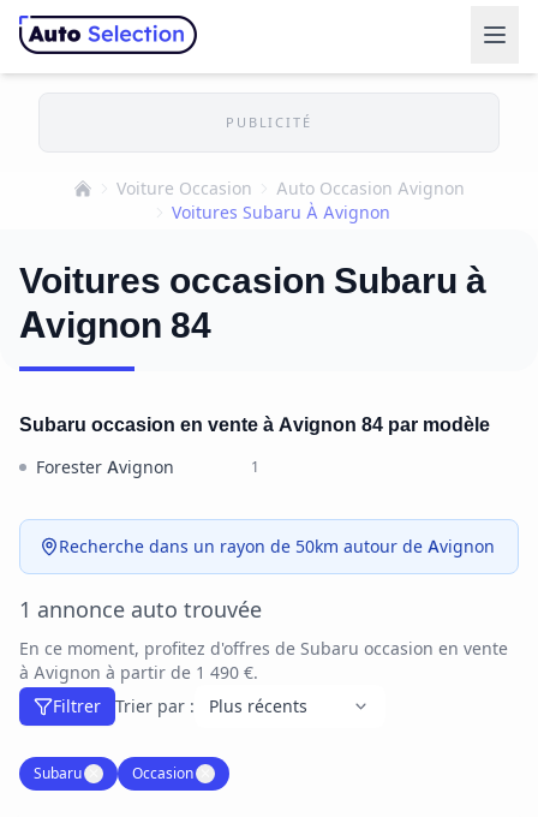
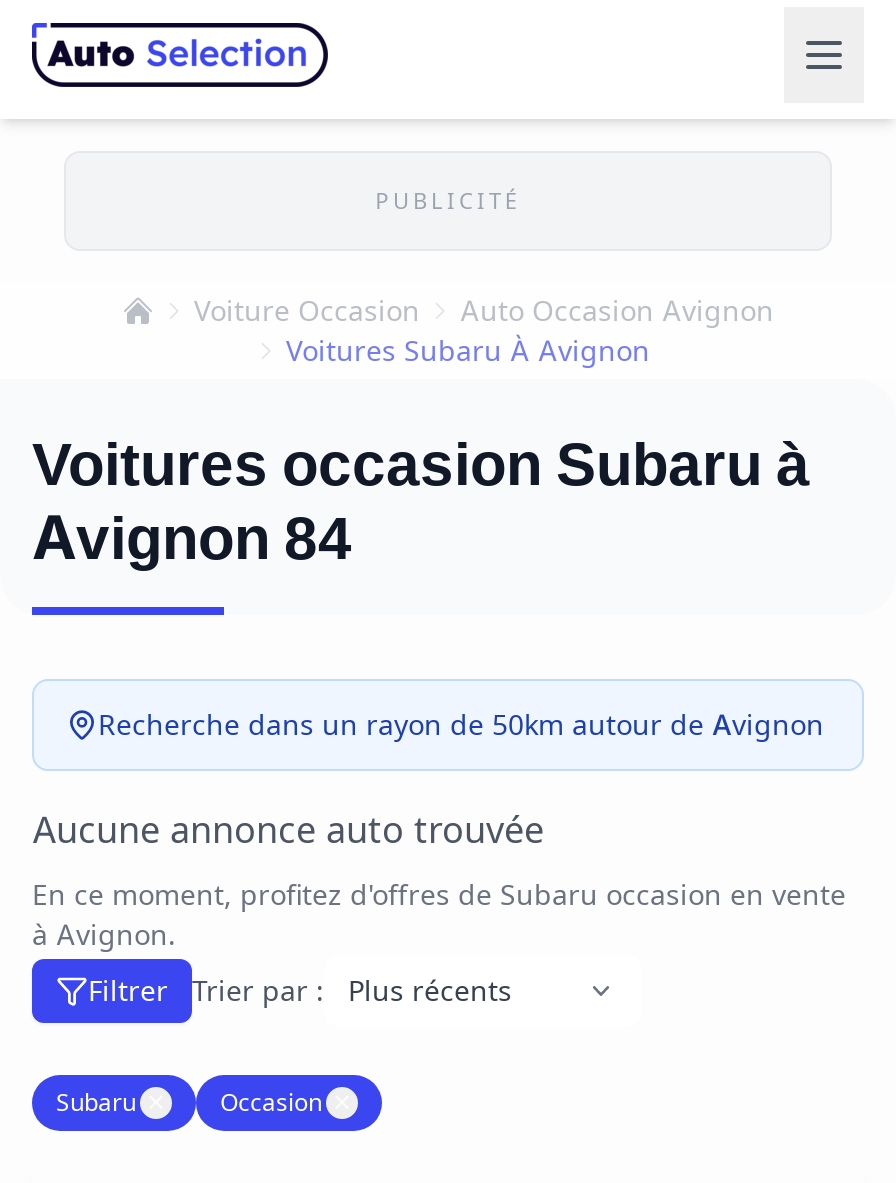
[19,412,490,477] Subaru occasion en vente à Avignon 84 par modèle | Forester Avignon | 1 -> none
[19,597,262,622] 1 annonce auto trouvée -> [32,809,544,851] Aucune annonce auto trouvée
[19,662,258,682] à Avignon à partir de 1 490 €. -> [32,917,176,951] à Avignon.

